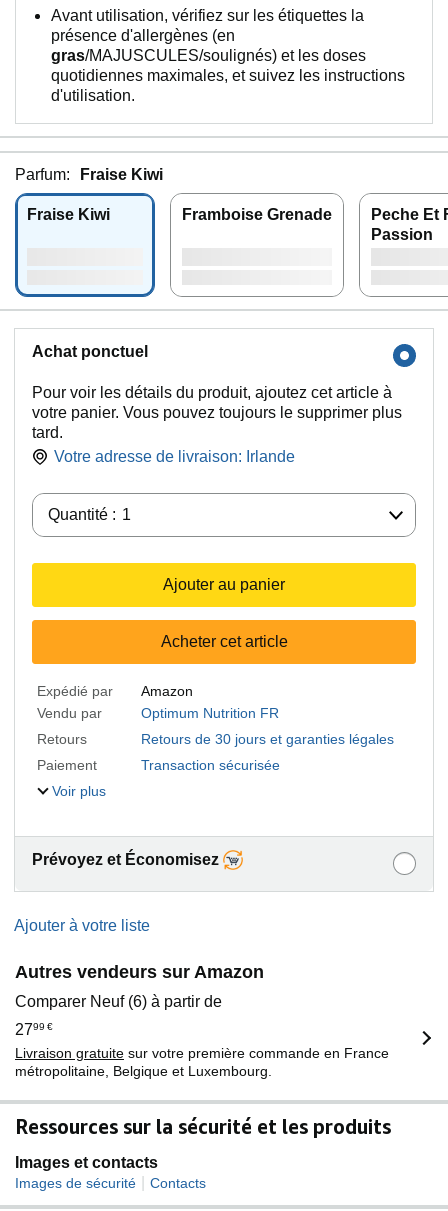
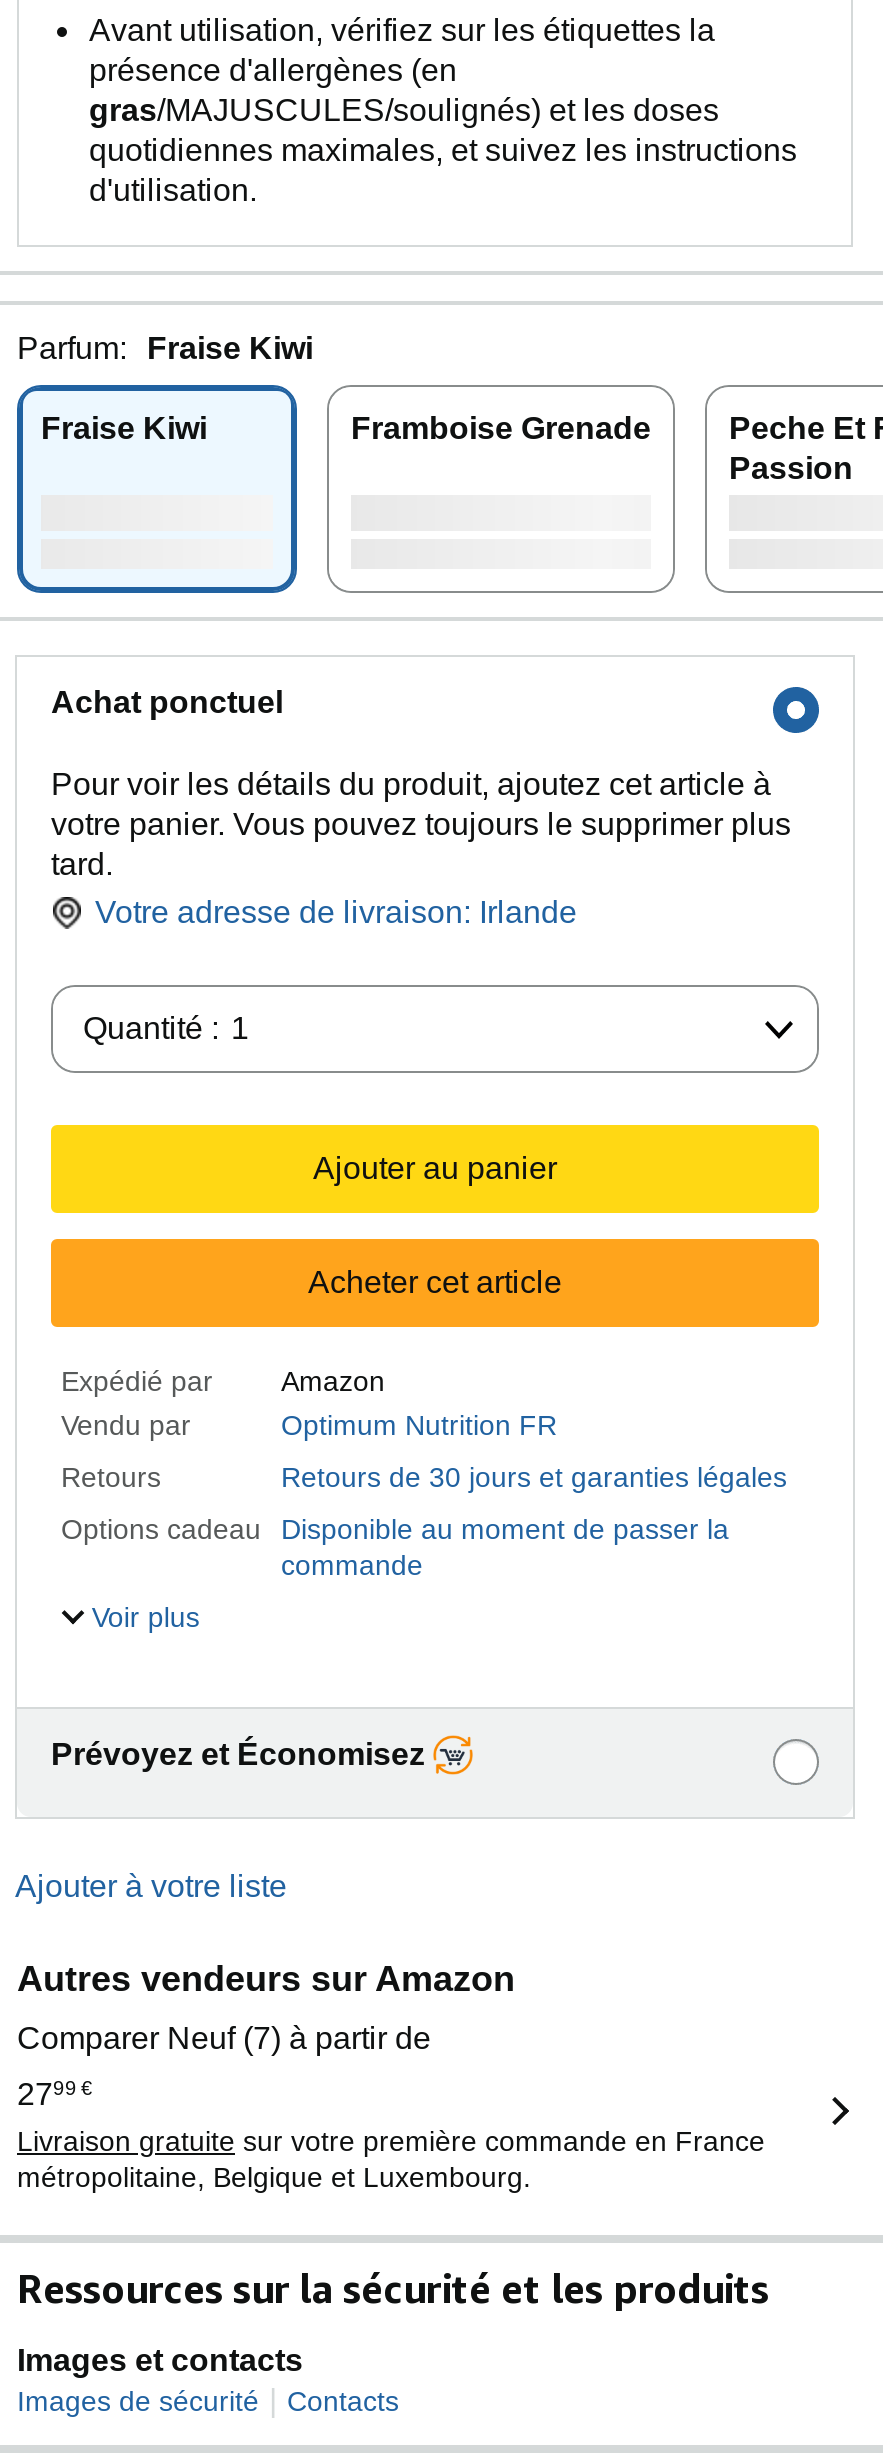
[37,757,279,773] Paiement | Transaction sécurisée -> [61,1513,729,1581] Options cadeau | Disponible au moment de passer la | commande
[15,993,222,1010] Comparer Neuf (6) à partir de -> [17,2022,431,2056] Comparer Neuf (7) à partir de

